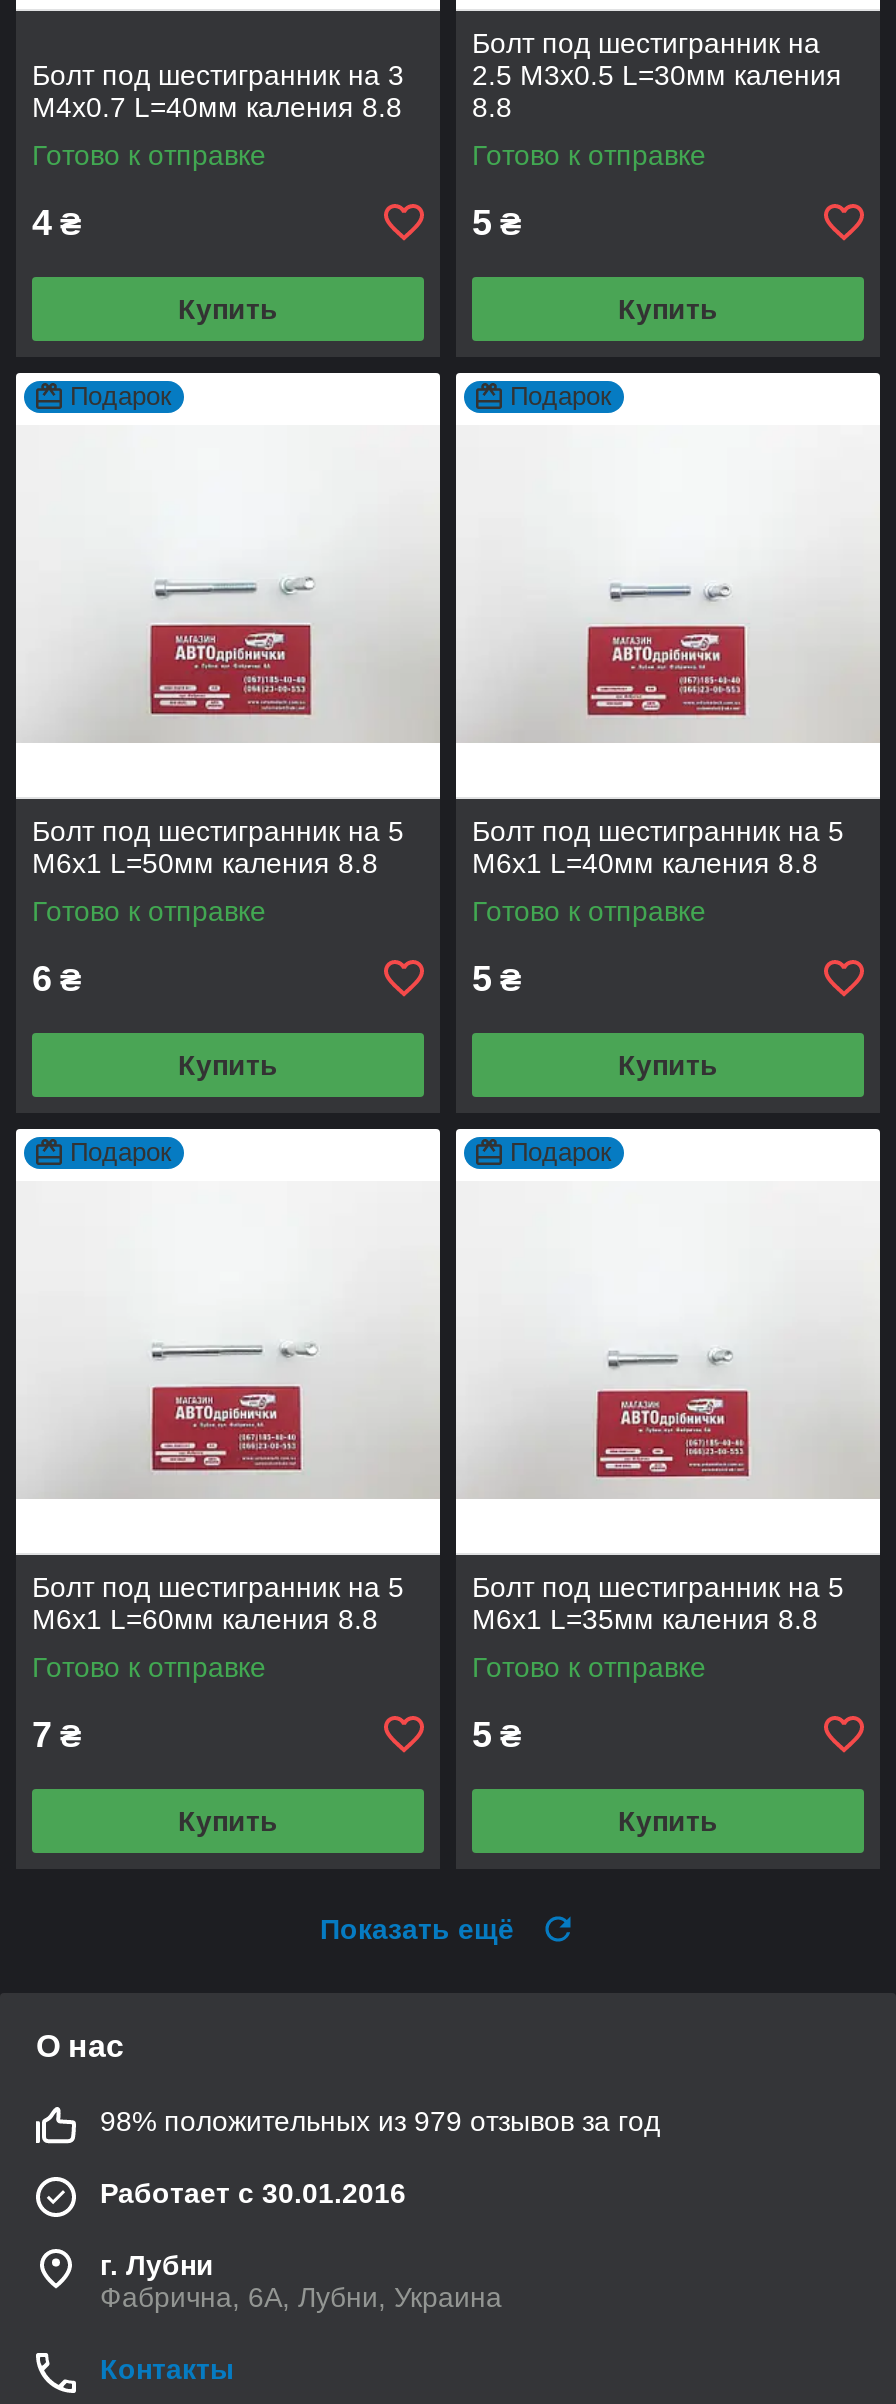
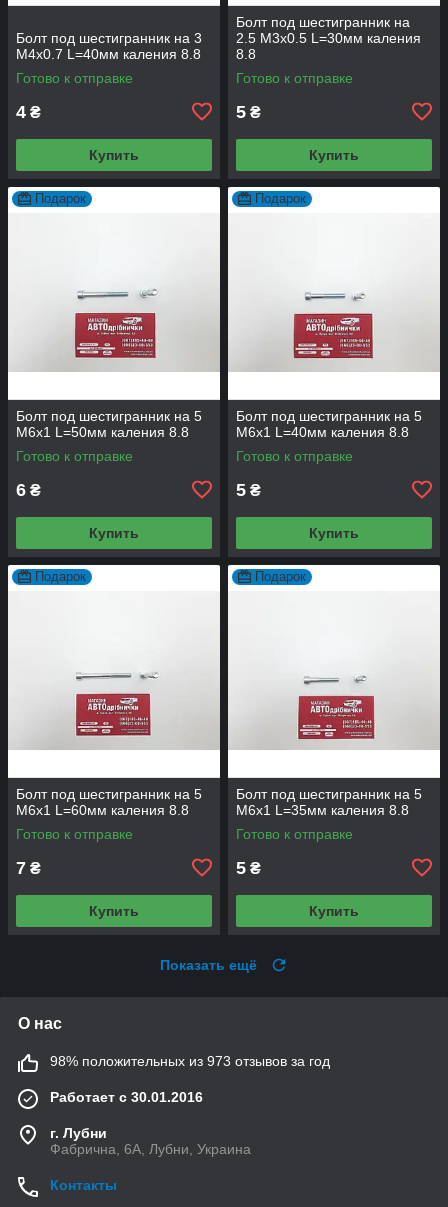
[100,2105,660,2137] 98% положительных из 979 отзывов за год -> [50,1053,330,1069] 98% положительных из 973 отзывов за год

